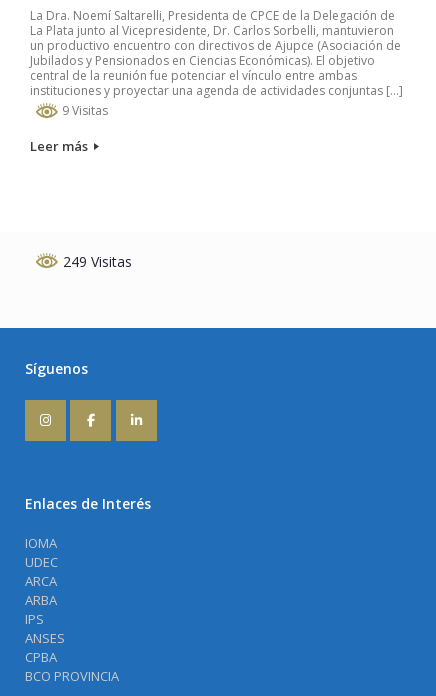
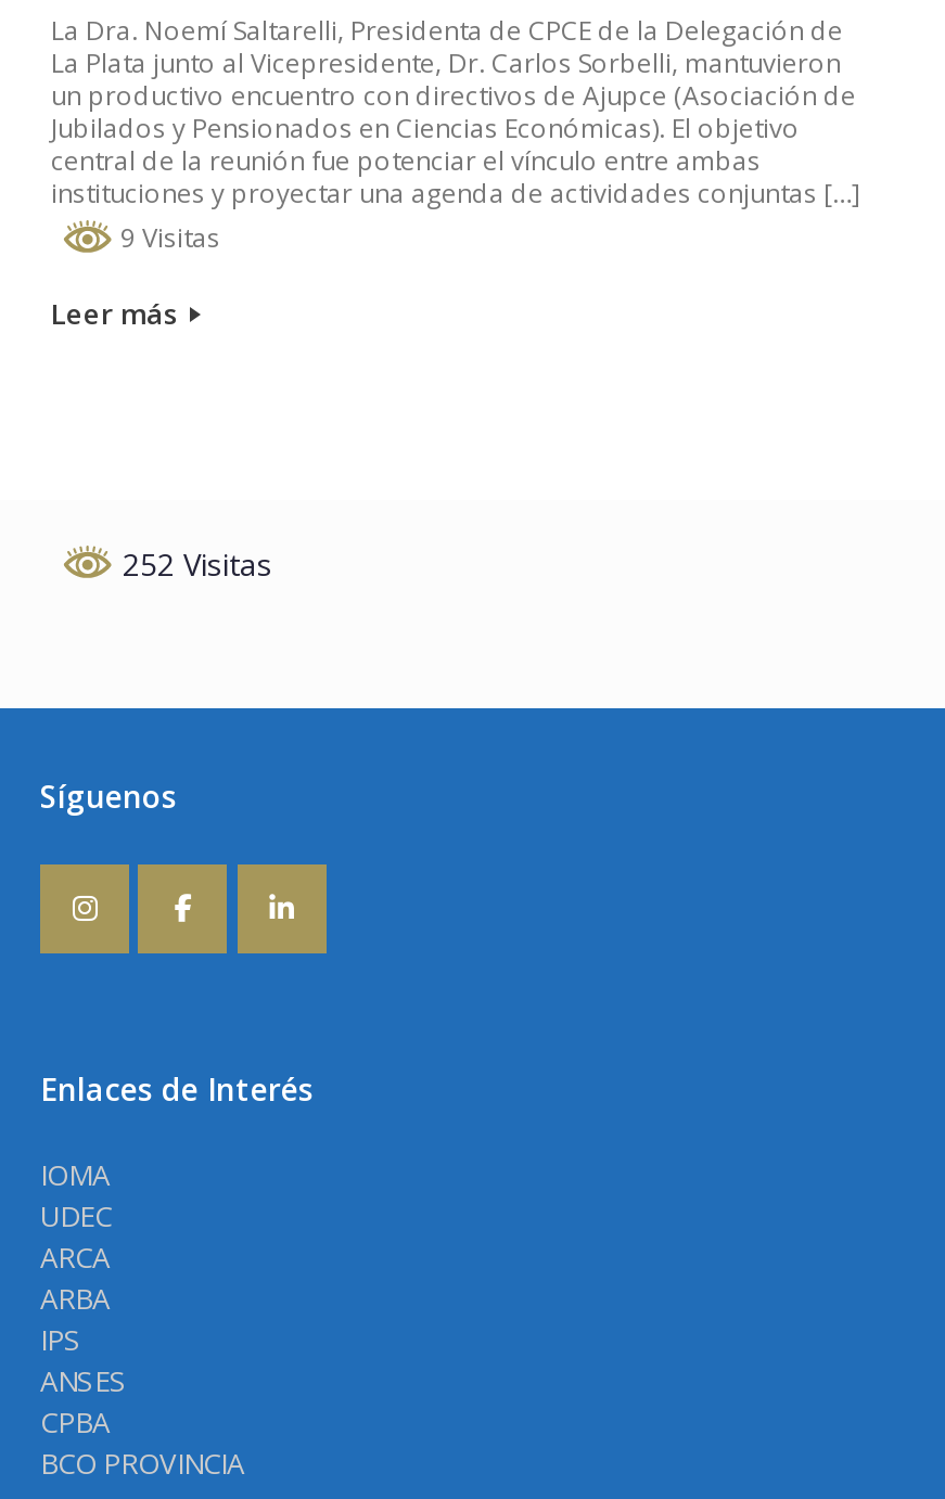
[59,252,132,271] 249 Visitas -> [114,543,272,584] 252 Visitas

